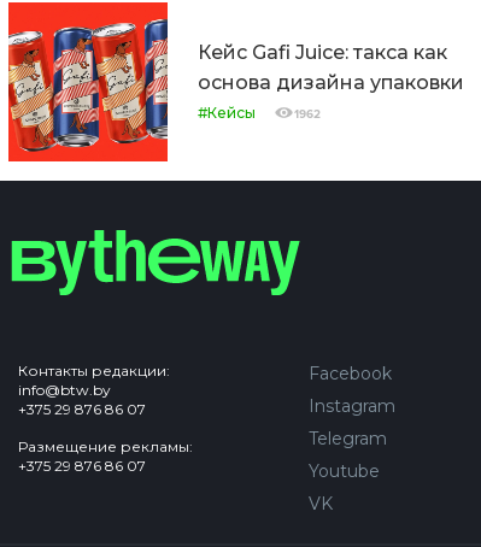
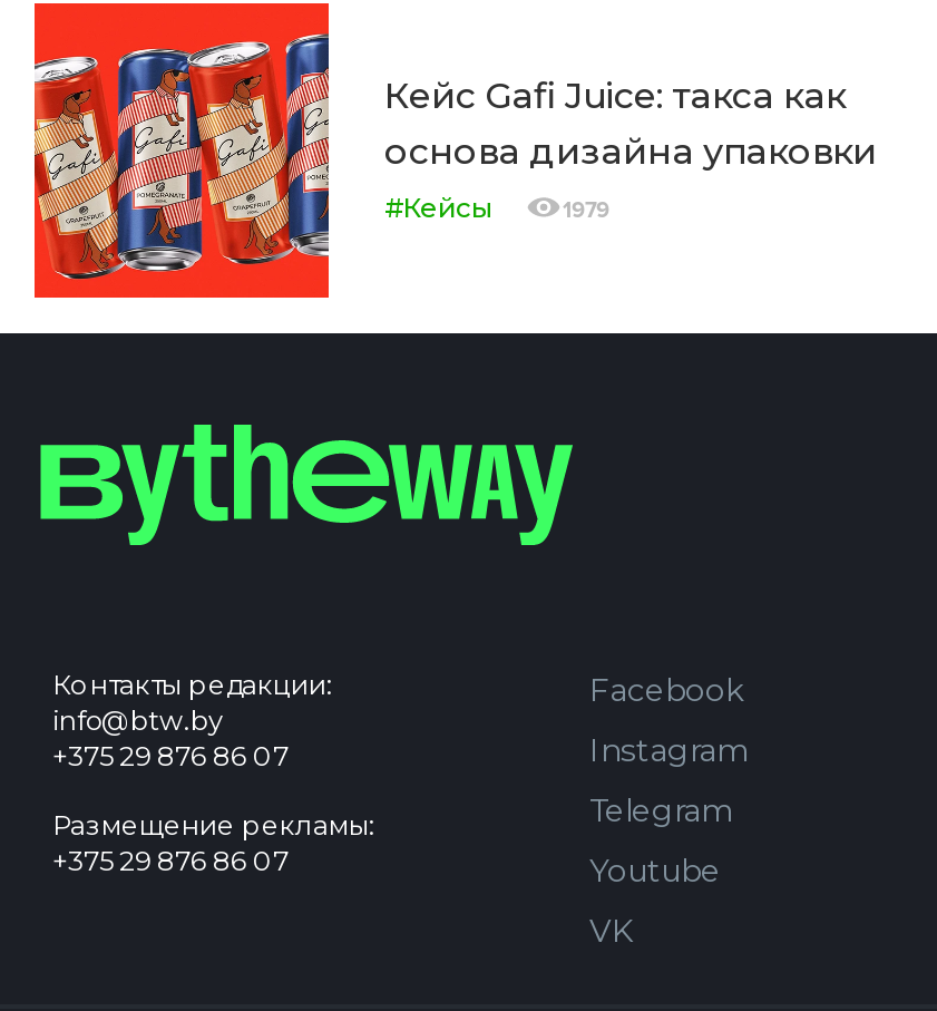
[294,107,321,121] 1962 -> [563,197,609,224] 1979

